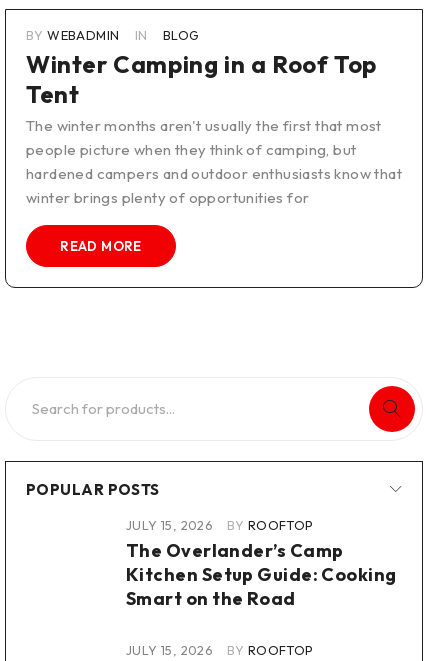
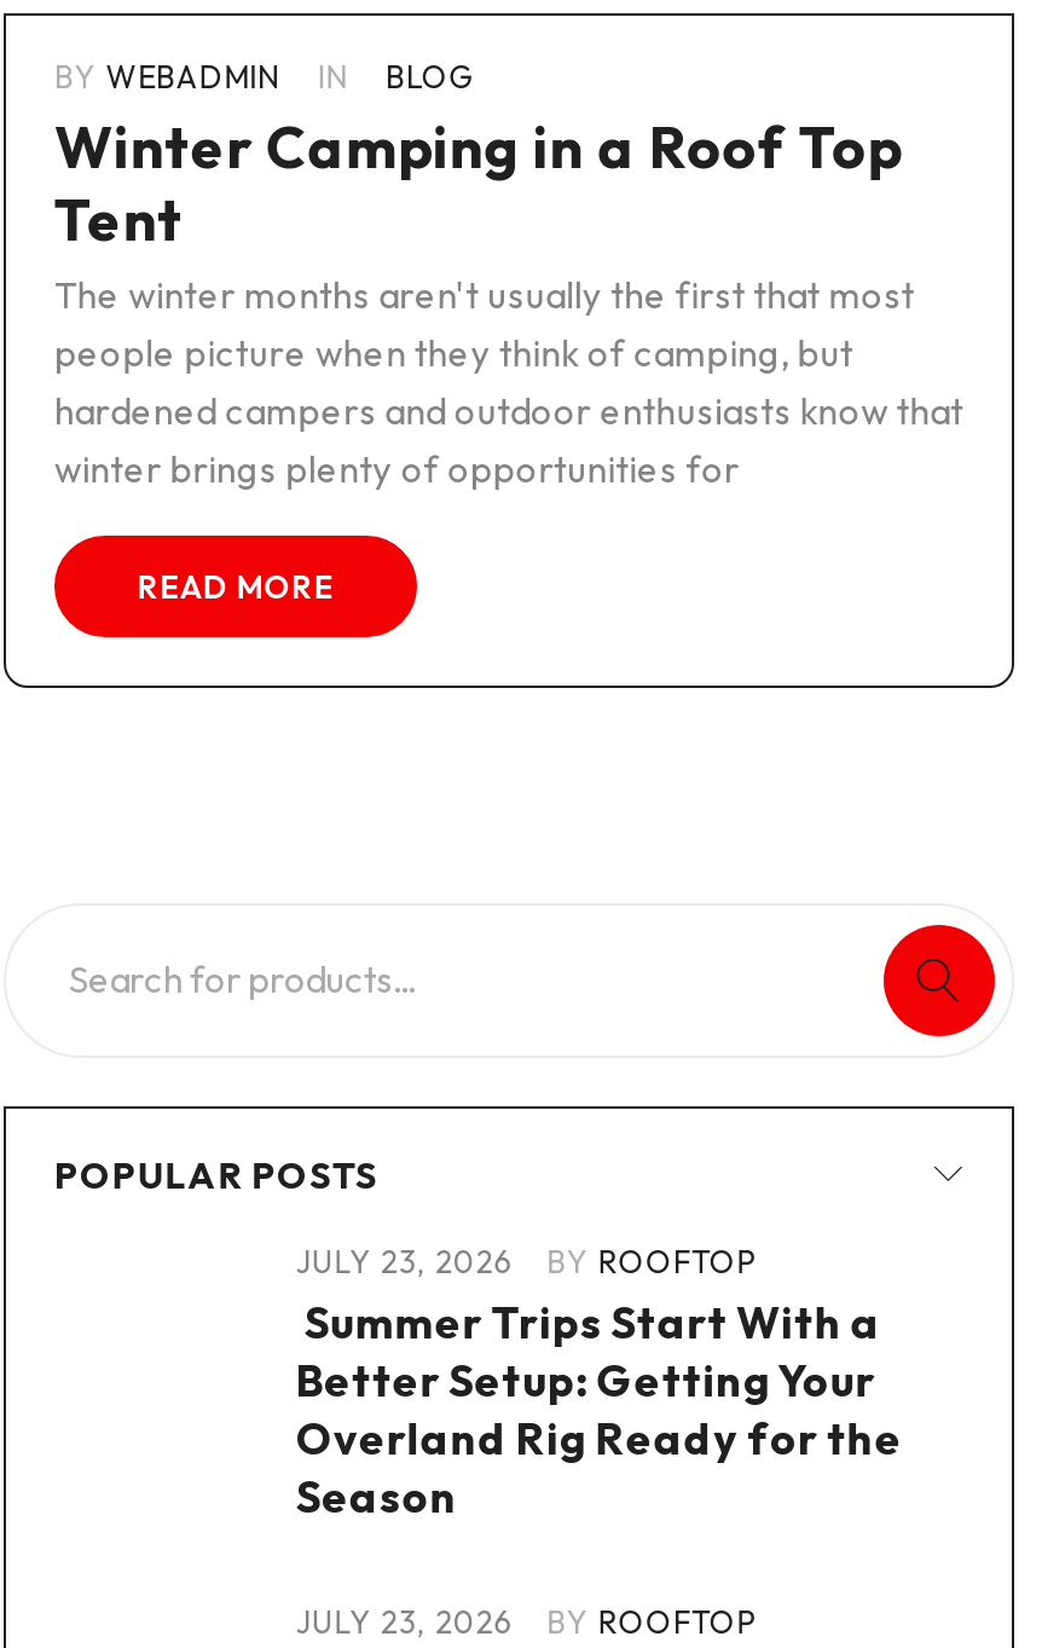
[126,516,217,532] JULY 15, 2026 -> [296,1241,522,1279] JULY 23, 2026
[126,538,397,609] The Overlander’s Camp | Kitchen Setup Guide: Cooking | Smart on the Road -> [296,1294,902,1523] Summer Trips Start With a | Better Setup: Getting Your | Overland Rig Ready for the | Season
[126,641,217,657] JULY 15, 2026 -> [296,1601,522,1640] JULY 23, 2026

